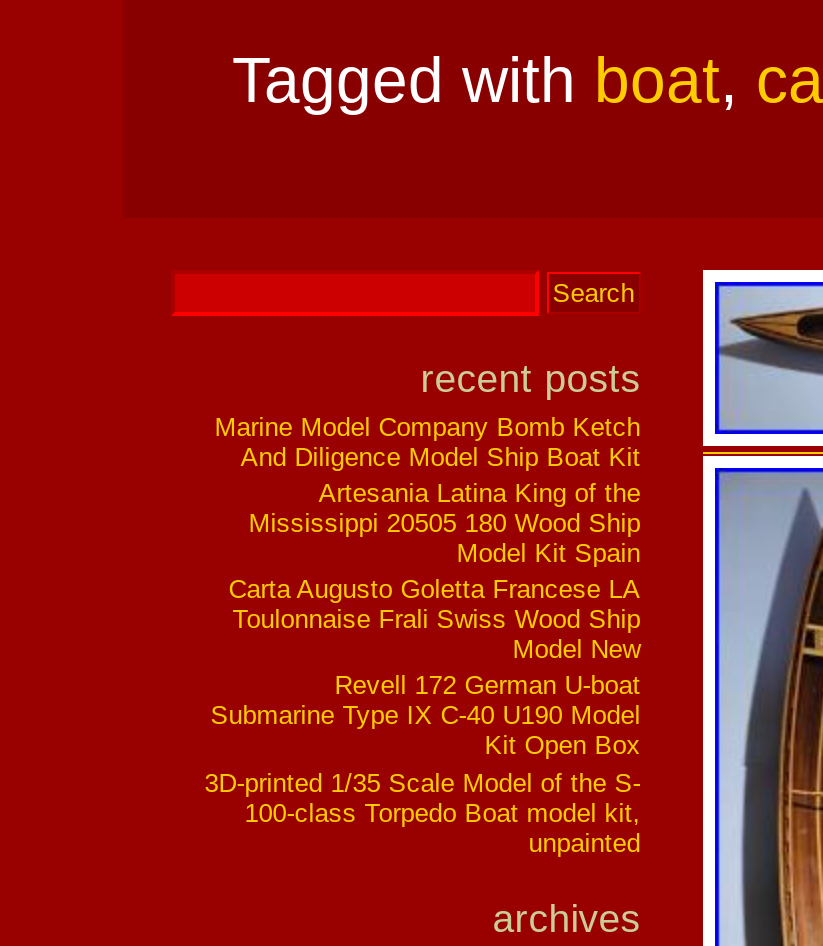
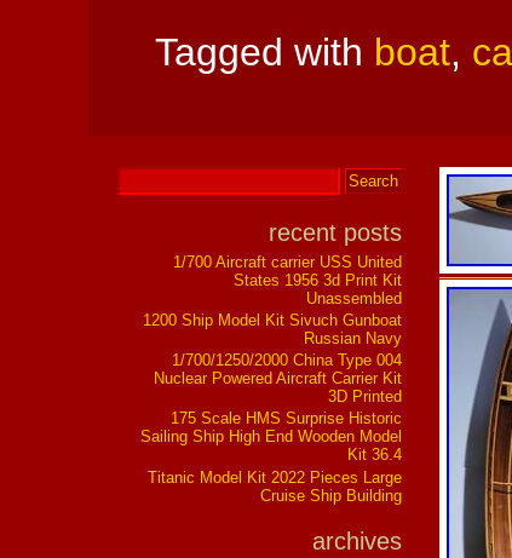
[204,411,640,857] Marine Model Company Bomb Ketch | And Diligence Model Ship Boat Kit | Artesania Latina King of the | Mississippi 20505 180 Wood Ship | Model Kit Spain | Carta Augusto Goletta Francese LA | Toulonnaise Frali Swiss Wood Ship | Model New | Revell 172 German U-boat | Submarine Type IX C-40 U190 Model | Kit Open Box | 3D-printed 1/35 Scale Model of the S- | 100-class Torpedo Boat model kit, | unpainted -> [140,252,401,504] 1/700 Aircraft carrier USS United | States 1956 3d Print Kit | Unassembled | 1200 Ship Model Kit Sivuch Gunboat | Russian Navy | 1/700/1250/2000 China Type 004 | Nuclear Powered Aircraft Carrier Kit | 3D Printed | 175 Scale HMS Surprise Historic | Sailing Ship High End Wooden Model | Kit 36.4 | Titanic Model Kit 2022 Pieces Large | Cruise Ship Building

